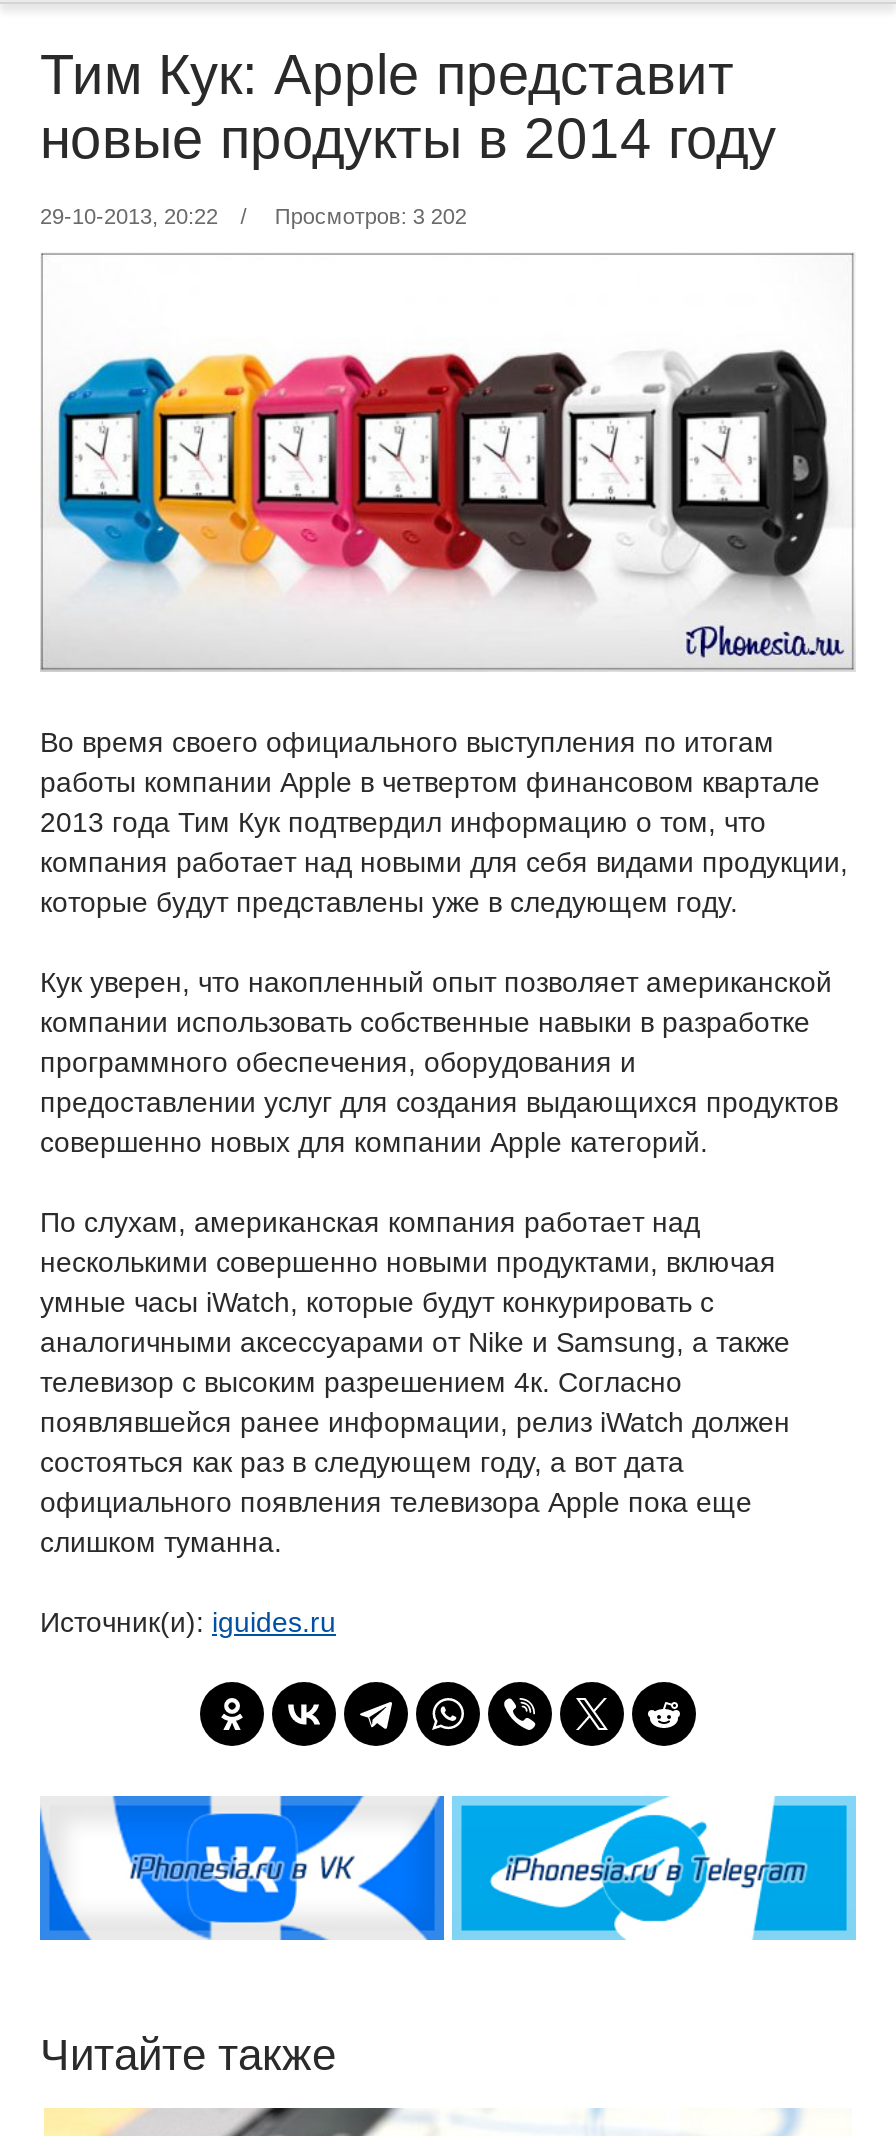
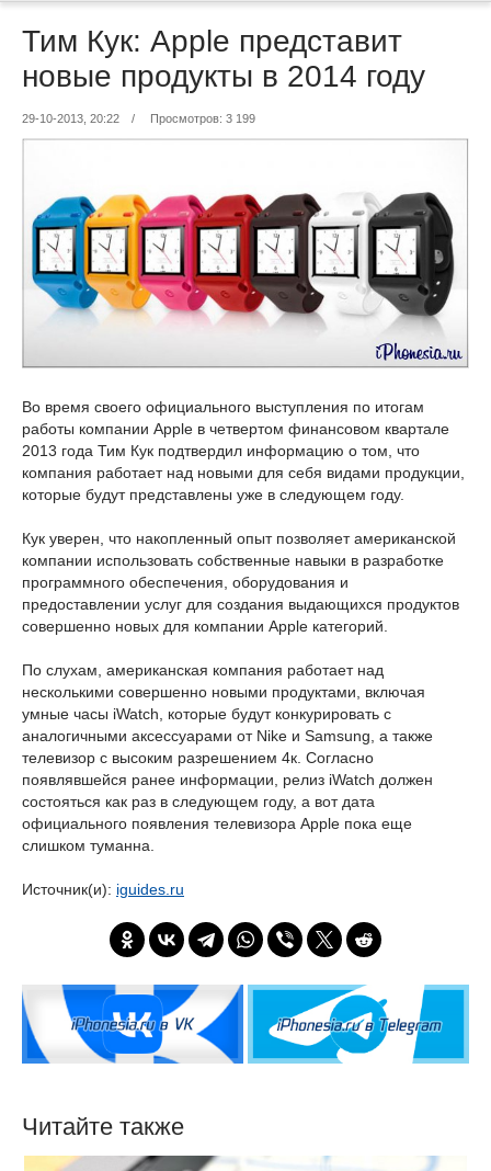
[275,204,467,228] Просмотров: 3 202 -> [151,112,256,125] Просмотров: 3 199

